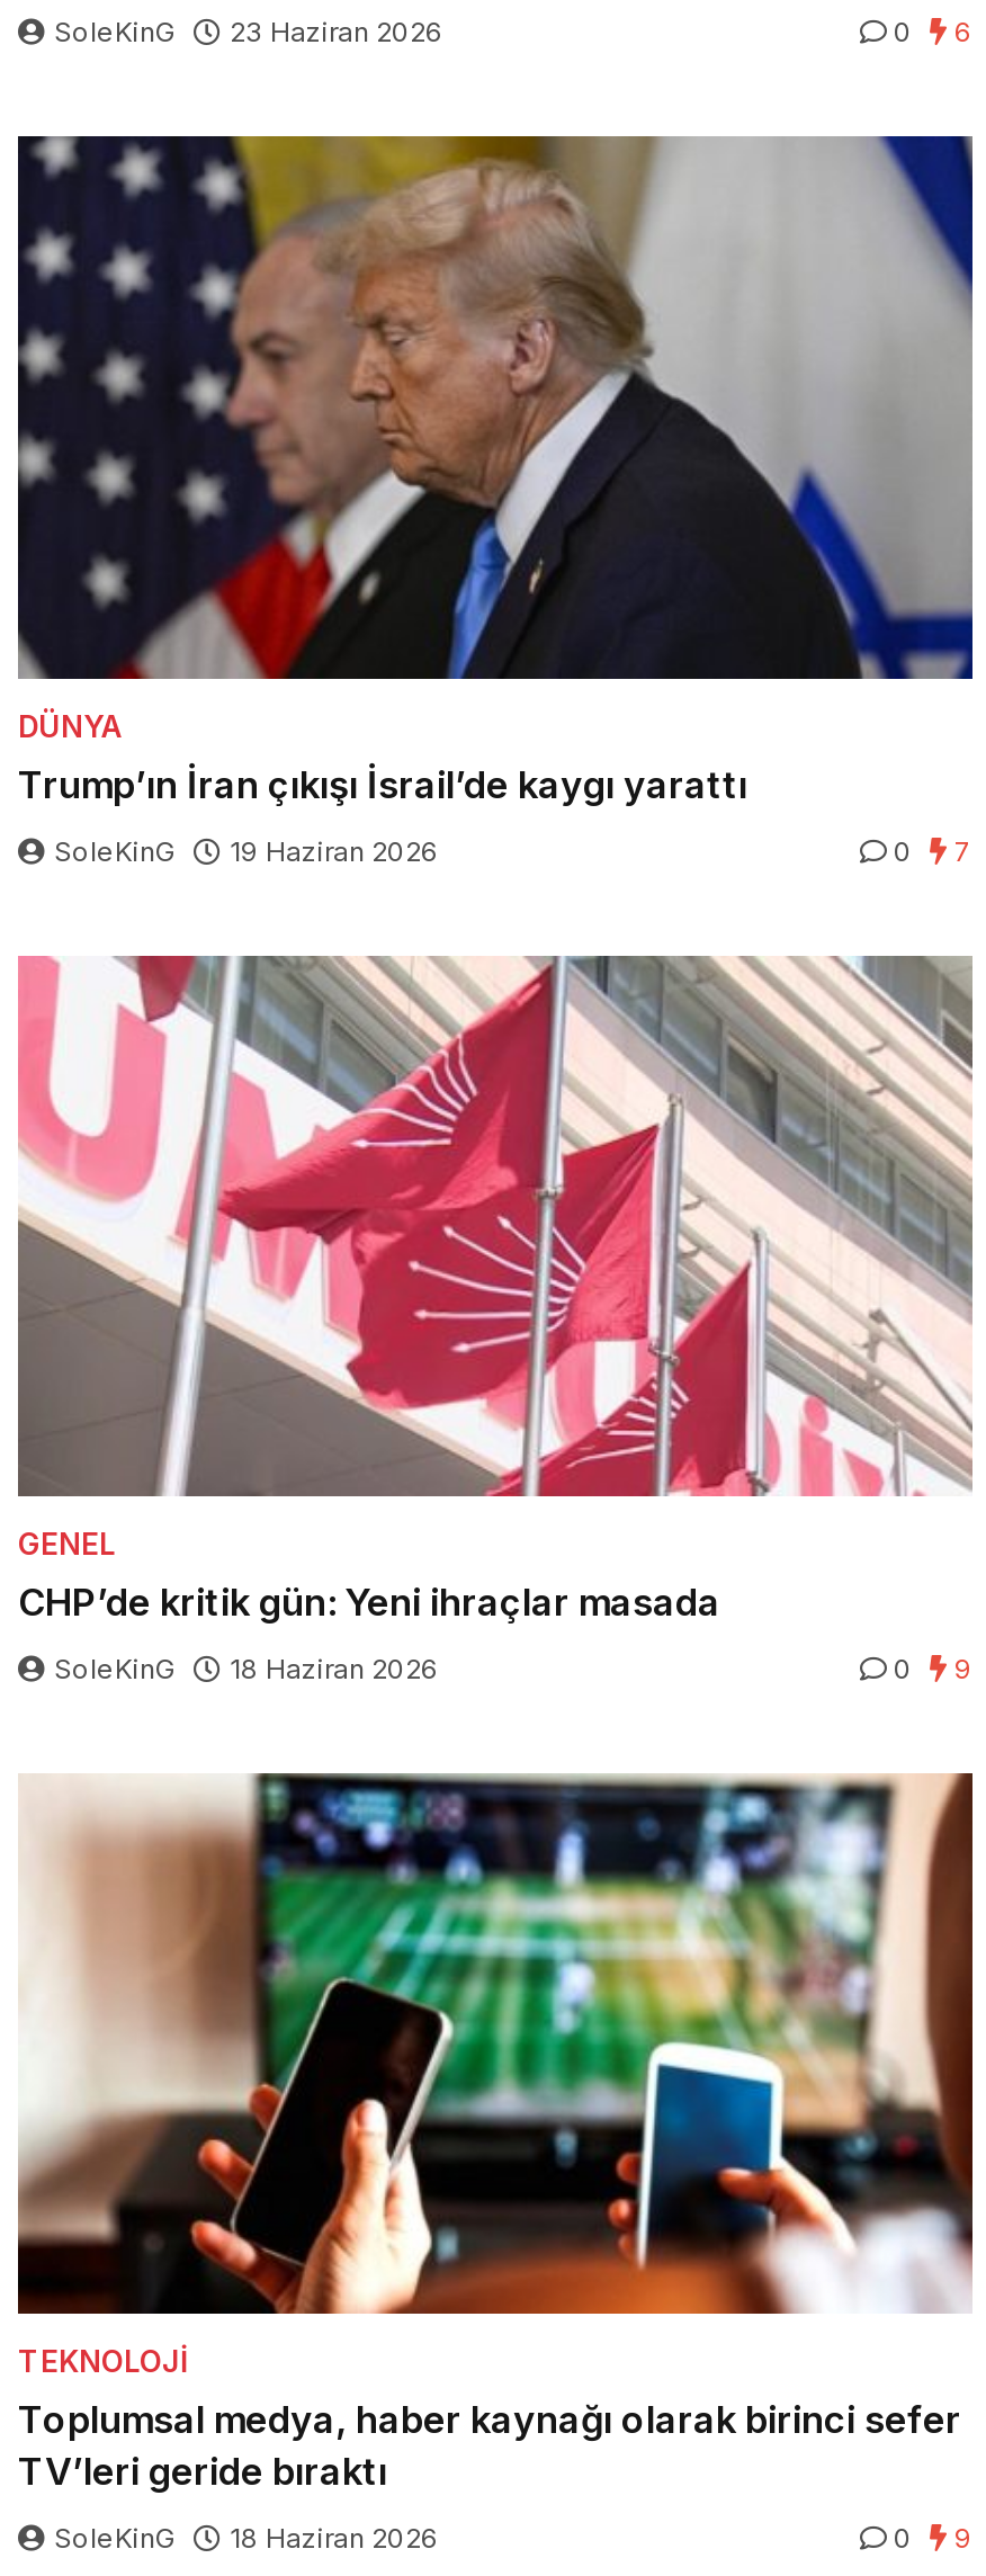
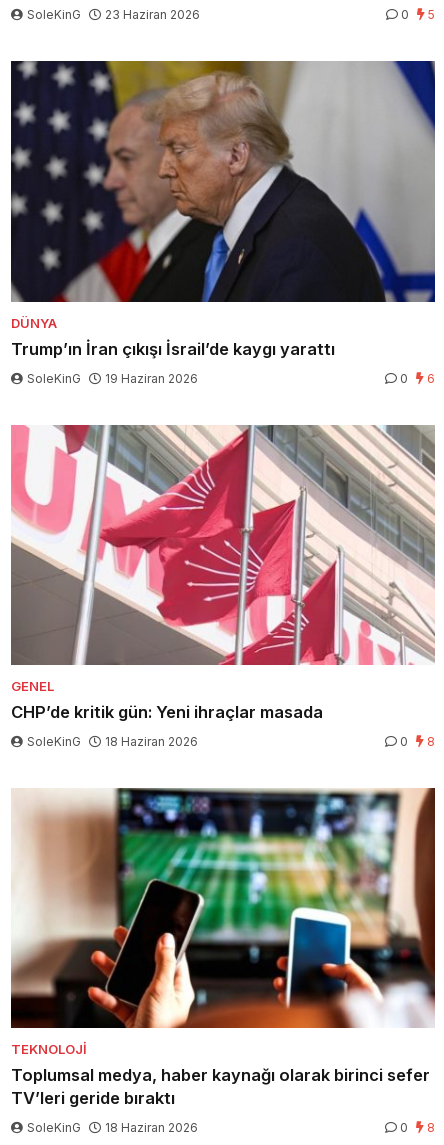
[887,16,972,50] 0 6 -> [398,7,435,22] 0 5
[887,834,972,867] 0 7 -> [397,371,435,386] 0 6
[887,1652,972,1685] 0 9 -> [397,734,435,749] 0 8
[887,2521,972,2555] 0 9 -> [397,1120,435,1135] 0 8

